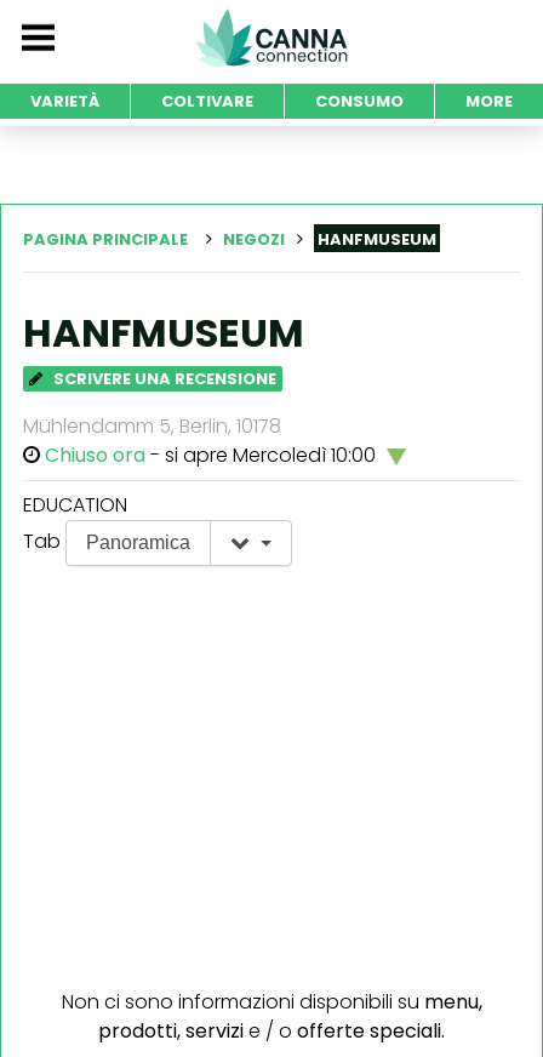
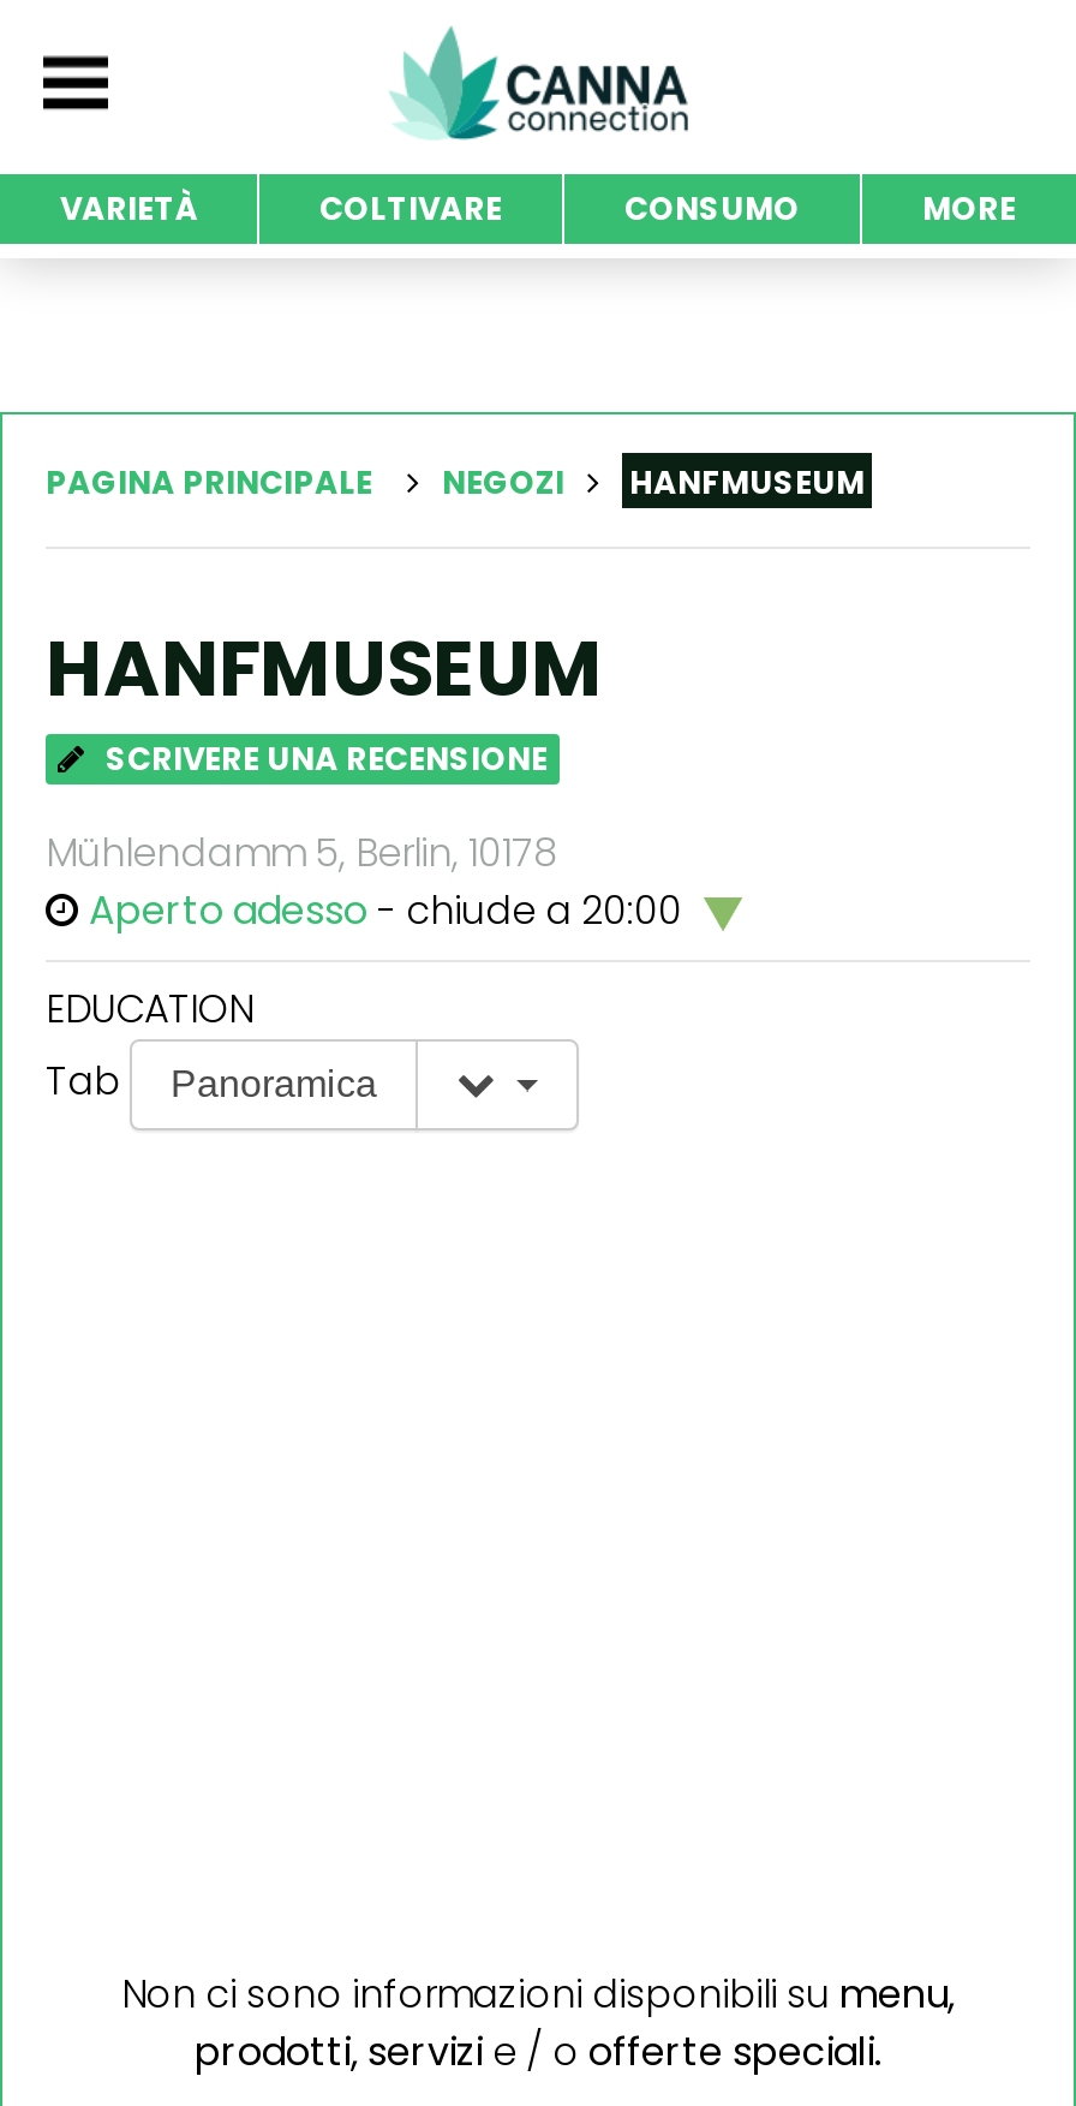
[45,441,381,469] Chiuso ora - si apre Mercoledì 10:00 -> [89,883,692,938] Aperto adesso - chiude a 20:00

